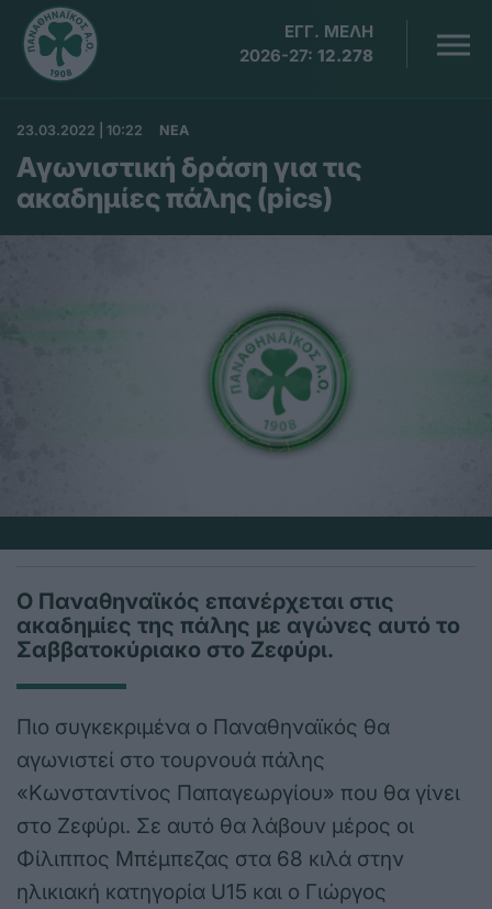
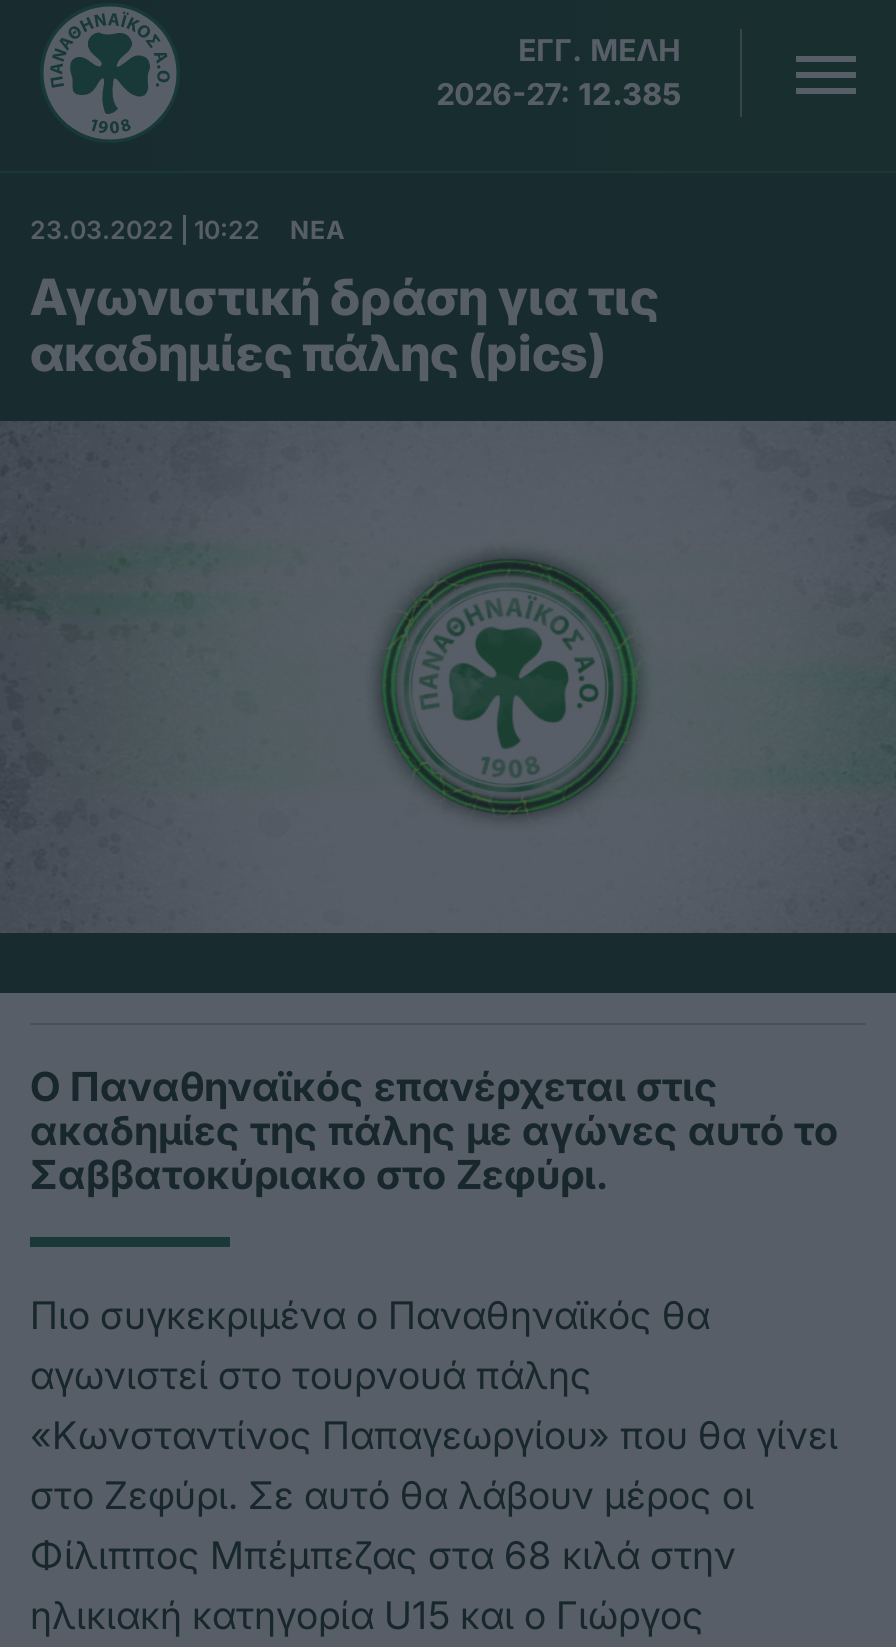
[240,45,374,66] 2026-27: 12.278 -> [436,75,680,113] 2026-27: 12.385

